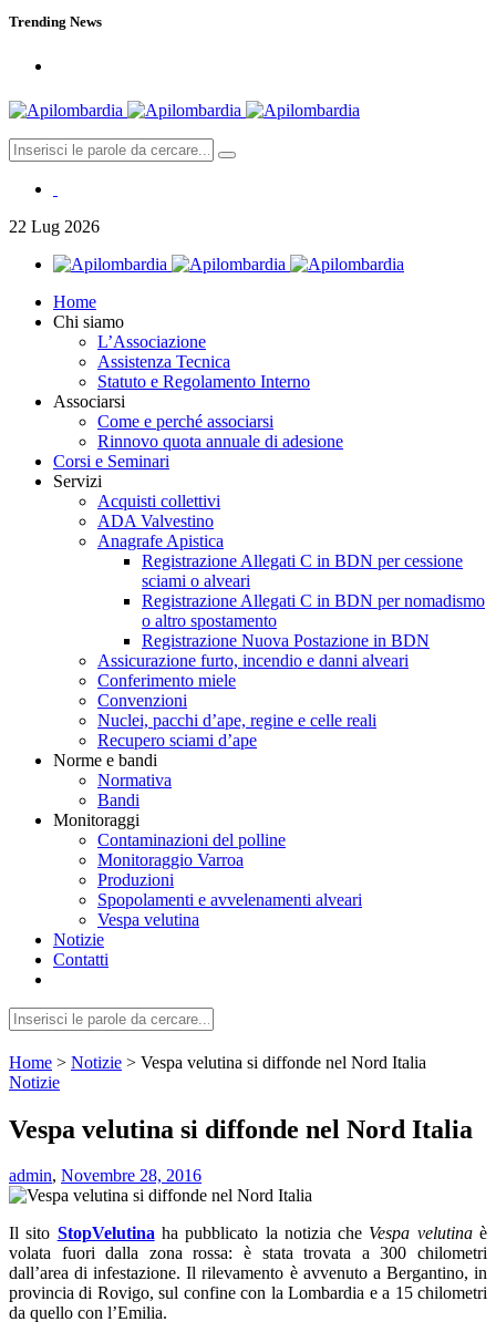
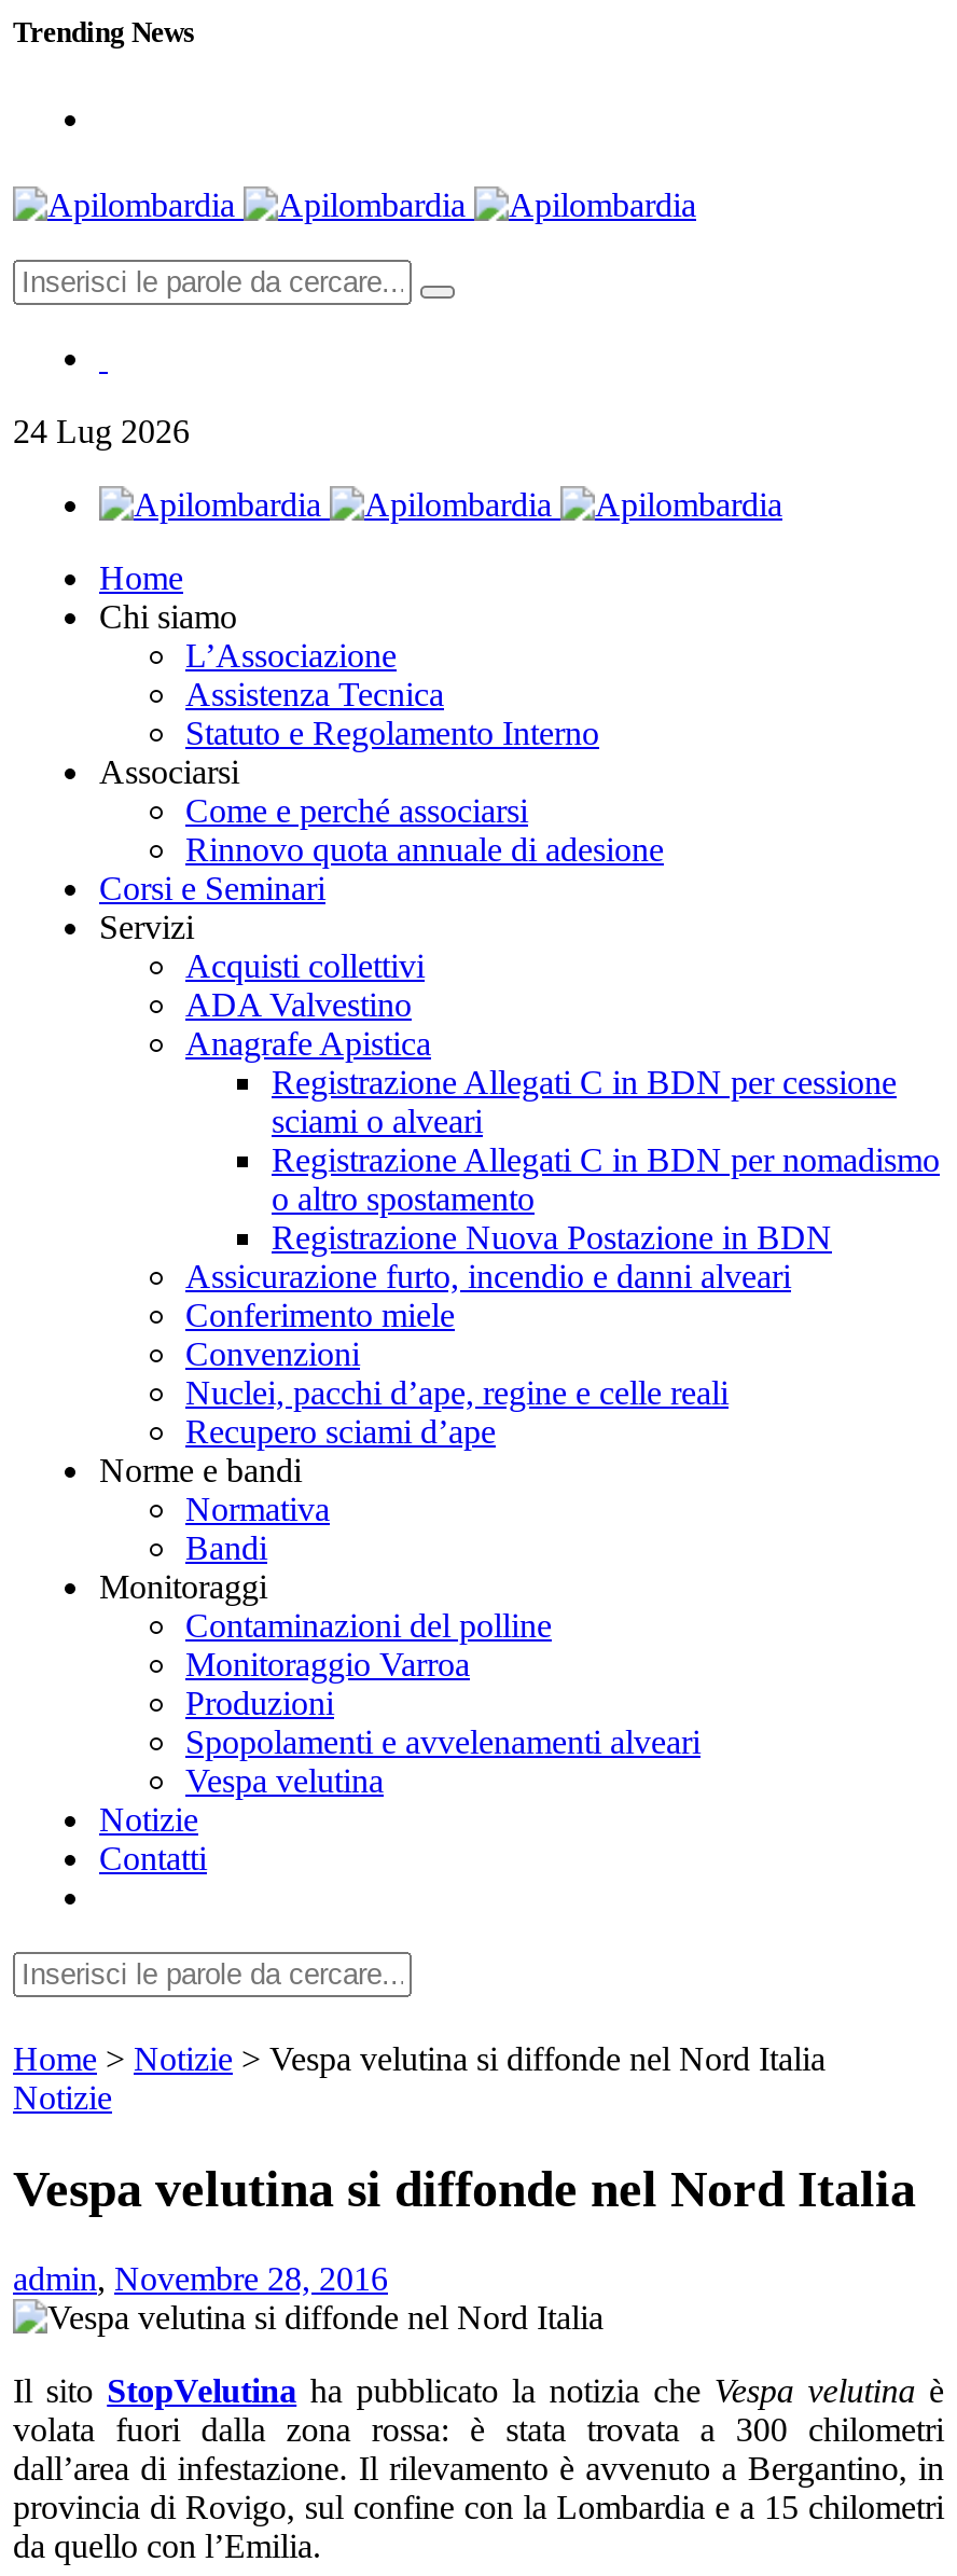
[9,217,100,236] 22 Lug 2026 -> [13,412,190,449] 24 Lug 2026

